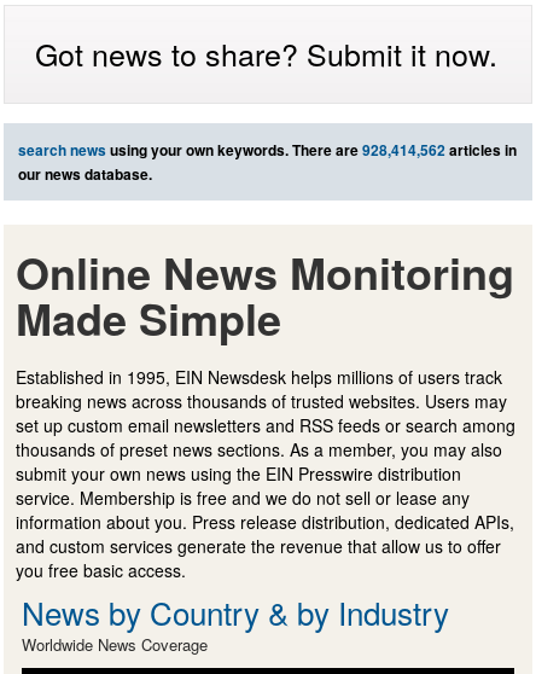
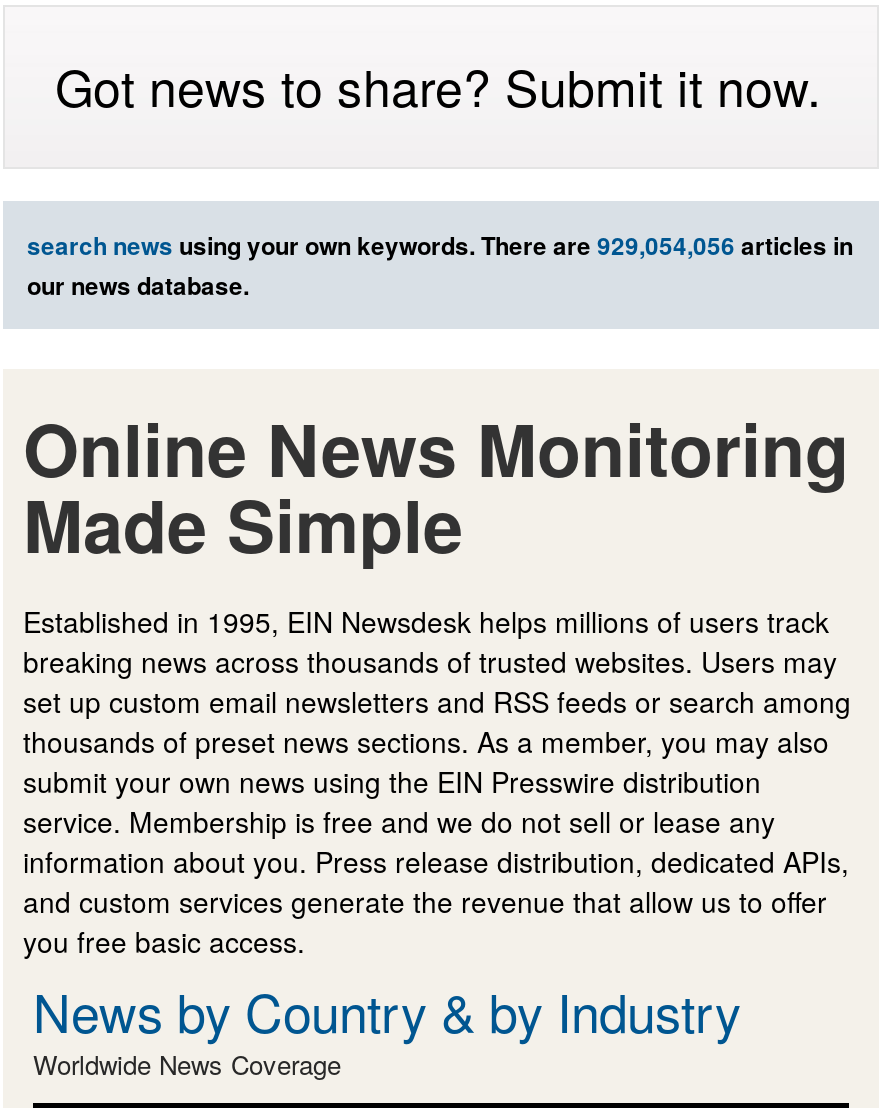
[18,139,517,161] search news using your own keywords. There are 928,414,562 articles in -> [27,228,853,264] search news using your own keywords. There are 929,054,056 articles in

